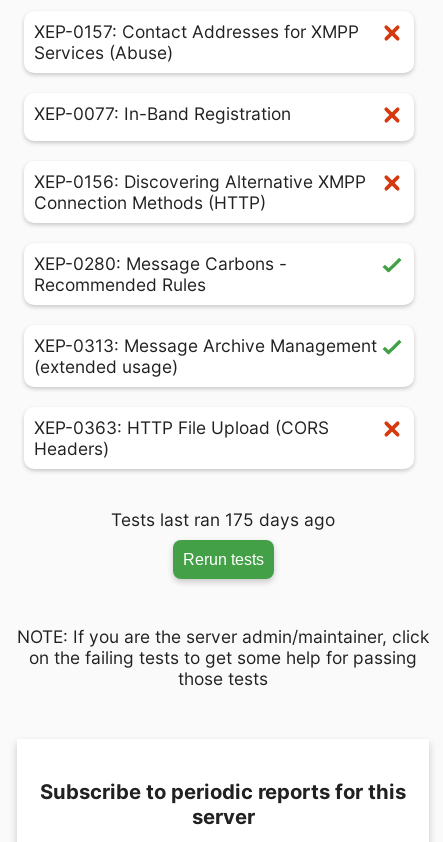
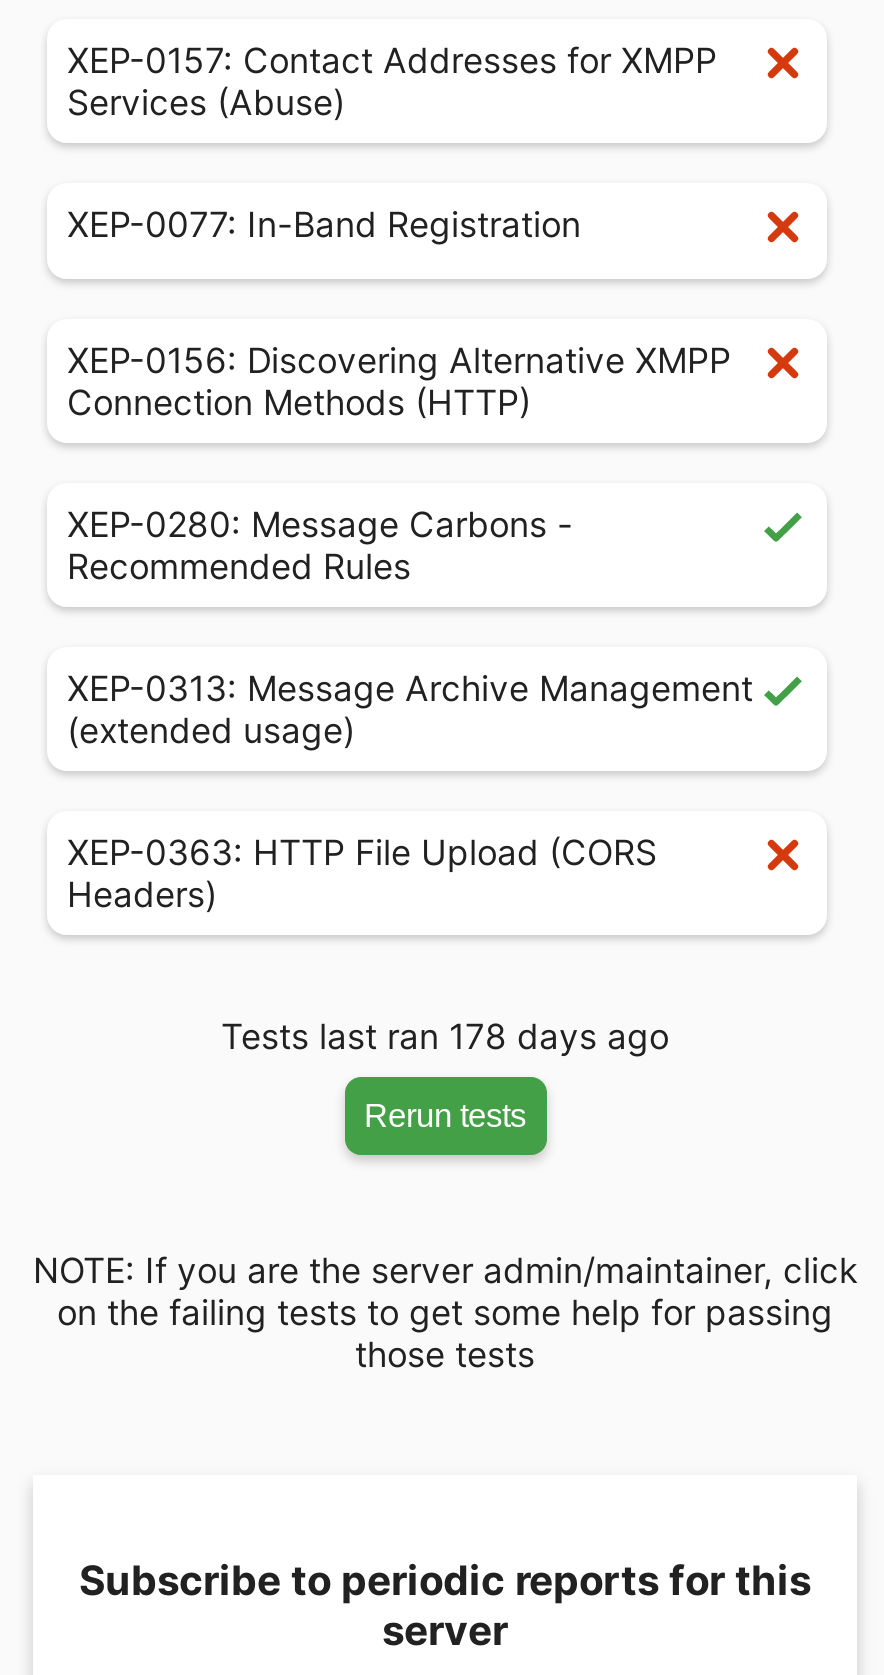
[111,509,335,530] Tests last ran 175 days ago -> [221,1015,669,1057] Tests last ran 178 days ago

